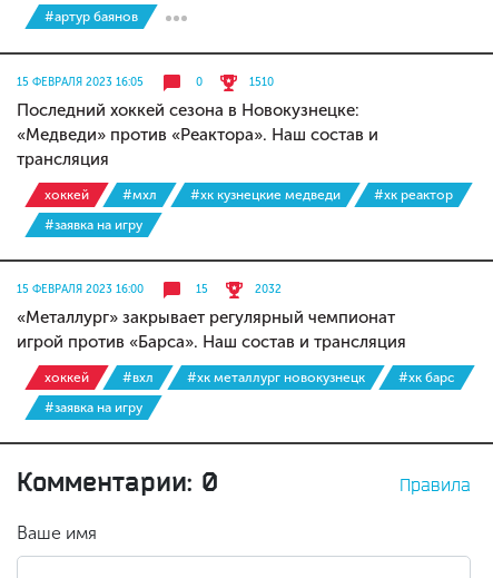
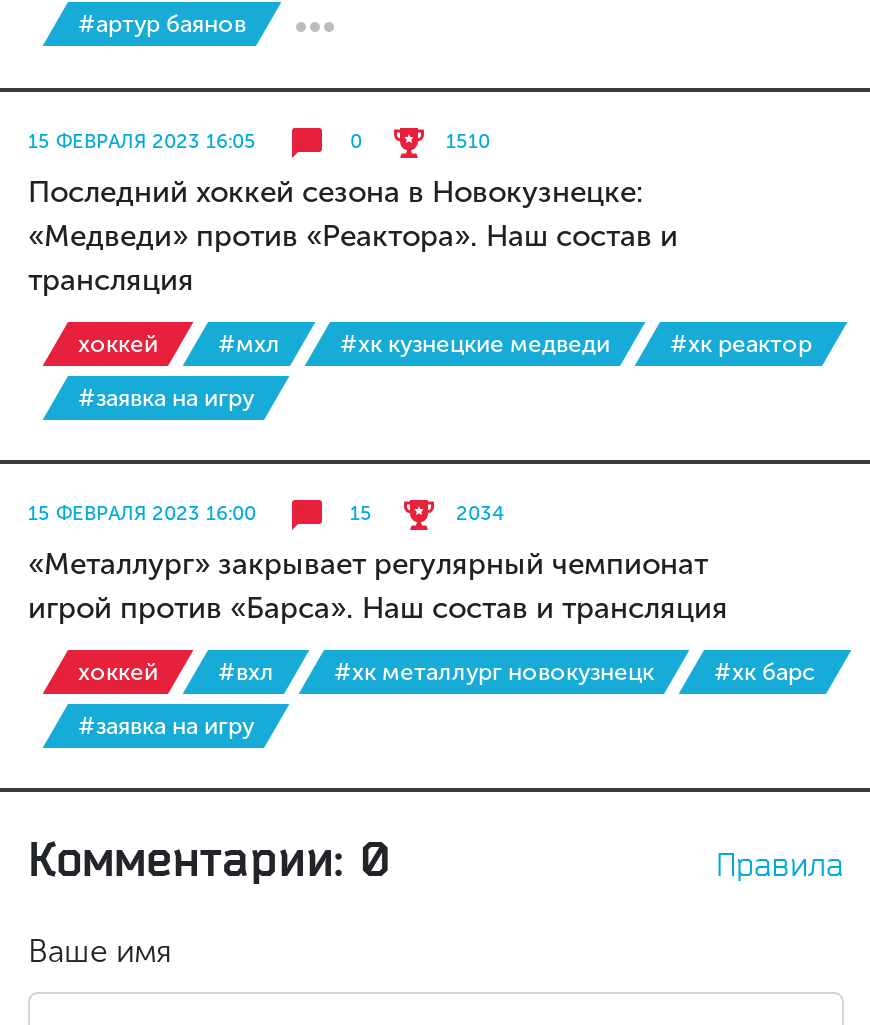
[255,283,282,297] 2032 -> [456,503,504,527] 2034

